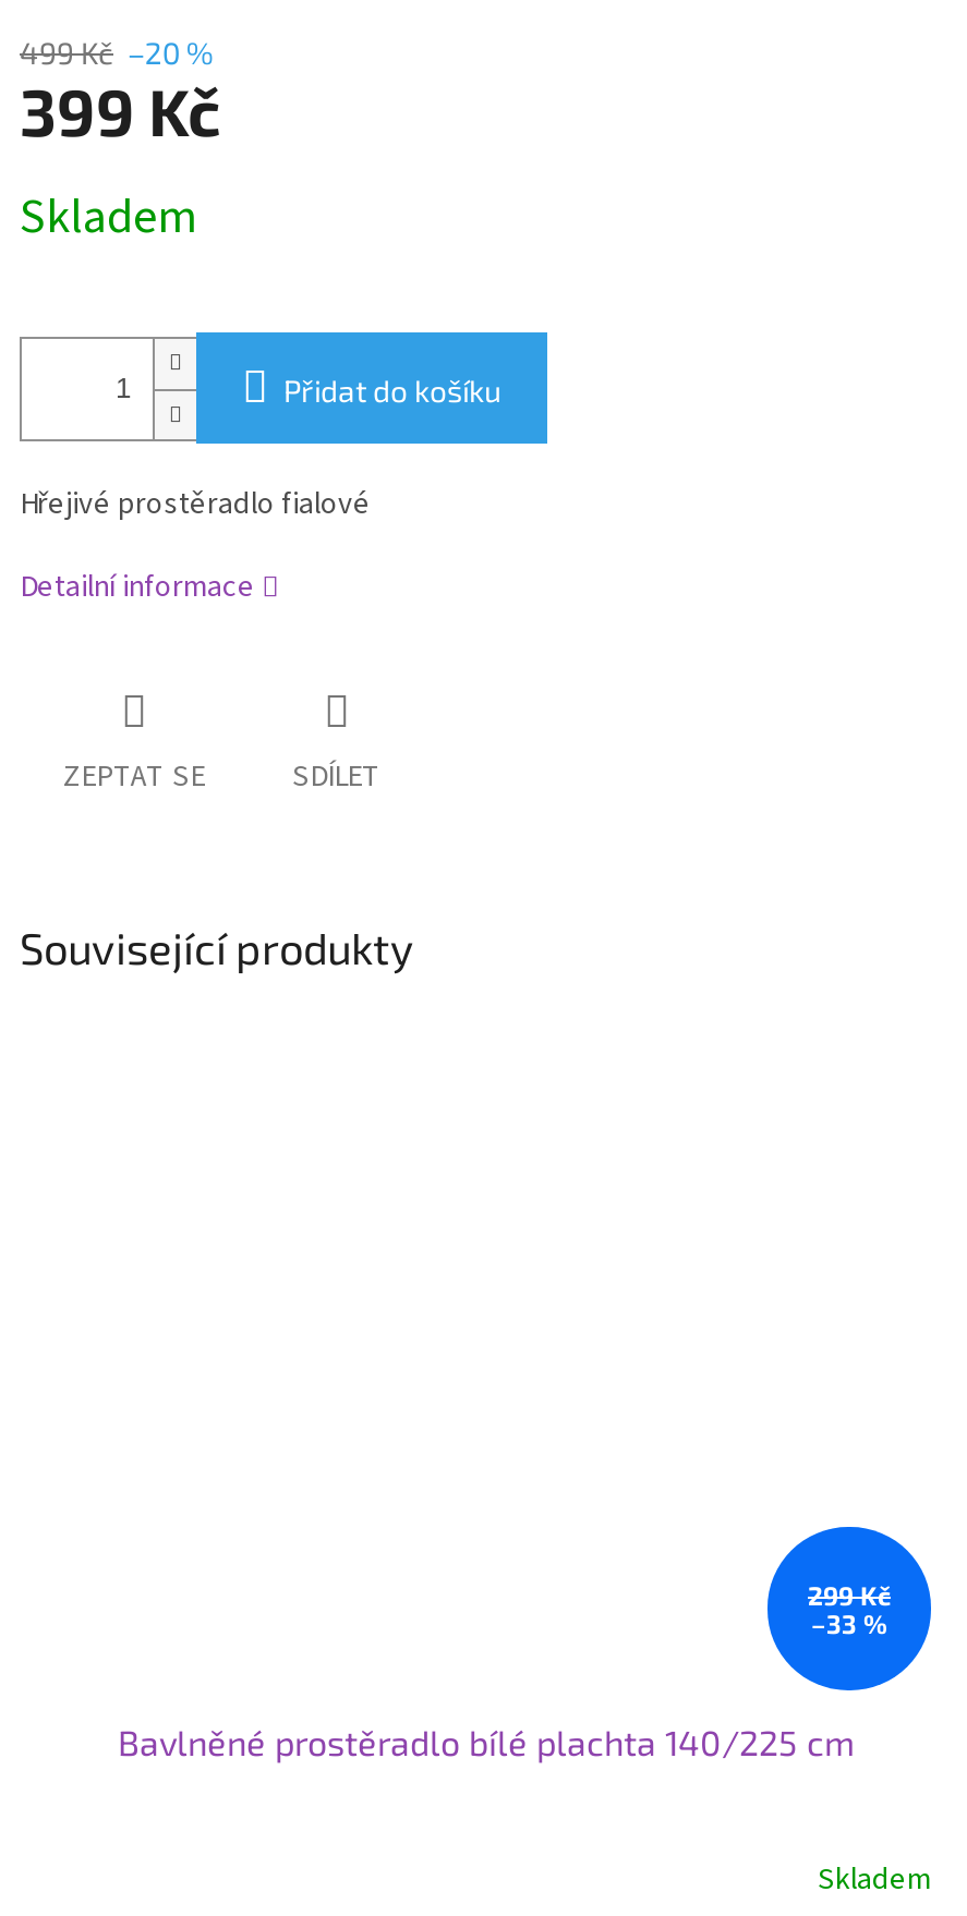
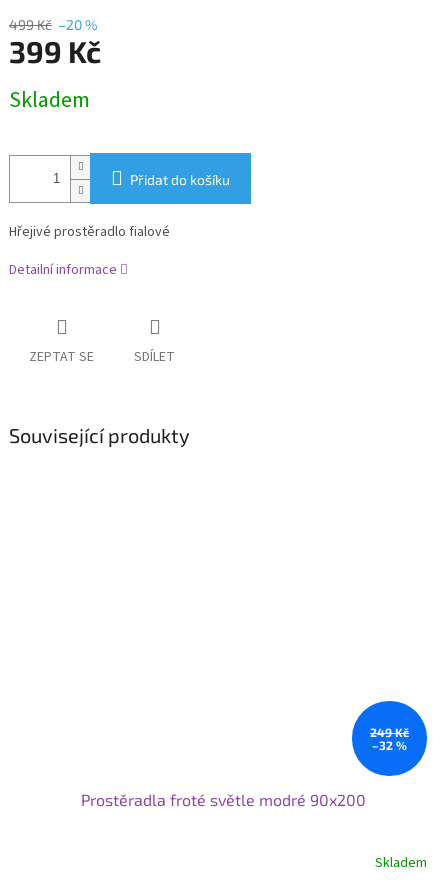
[808,1579,891,1638] 299 Kč | –33 % -> [370,725,409,752] 249 Kč | –32 %
[118,1722,855,1763] Bavlněné prostěradlo bílé plachta 140/225 cm -> [80,790,365,809] Prostěradla froté světle modré 90x200

